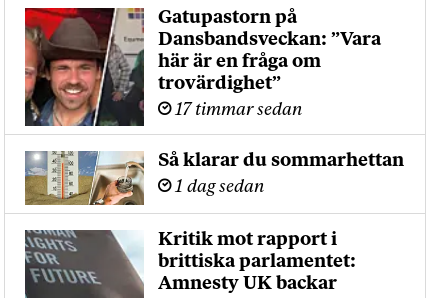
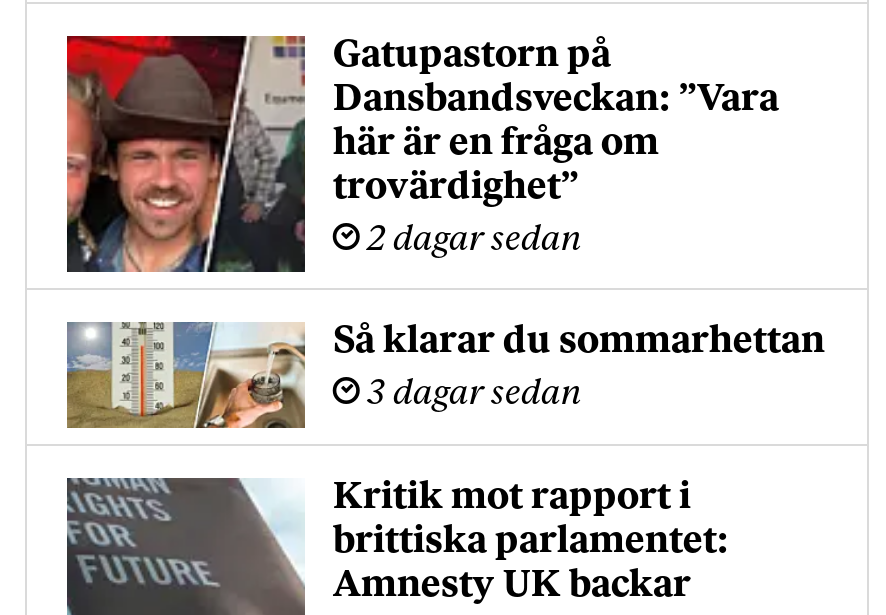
[175,102,302,119] 17 timmar sedan -> [367,224,581,258] 2 dagar sedan
[175,179,264,196] 1 dag sedan -> [367,378,581,412] 3 dagar sedan

